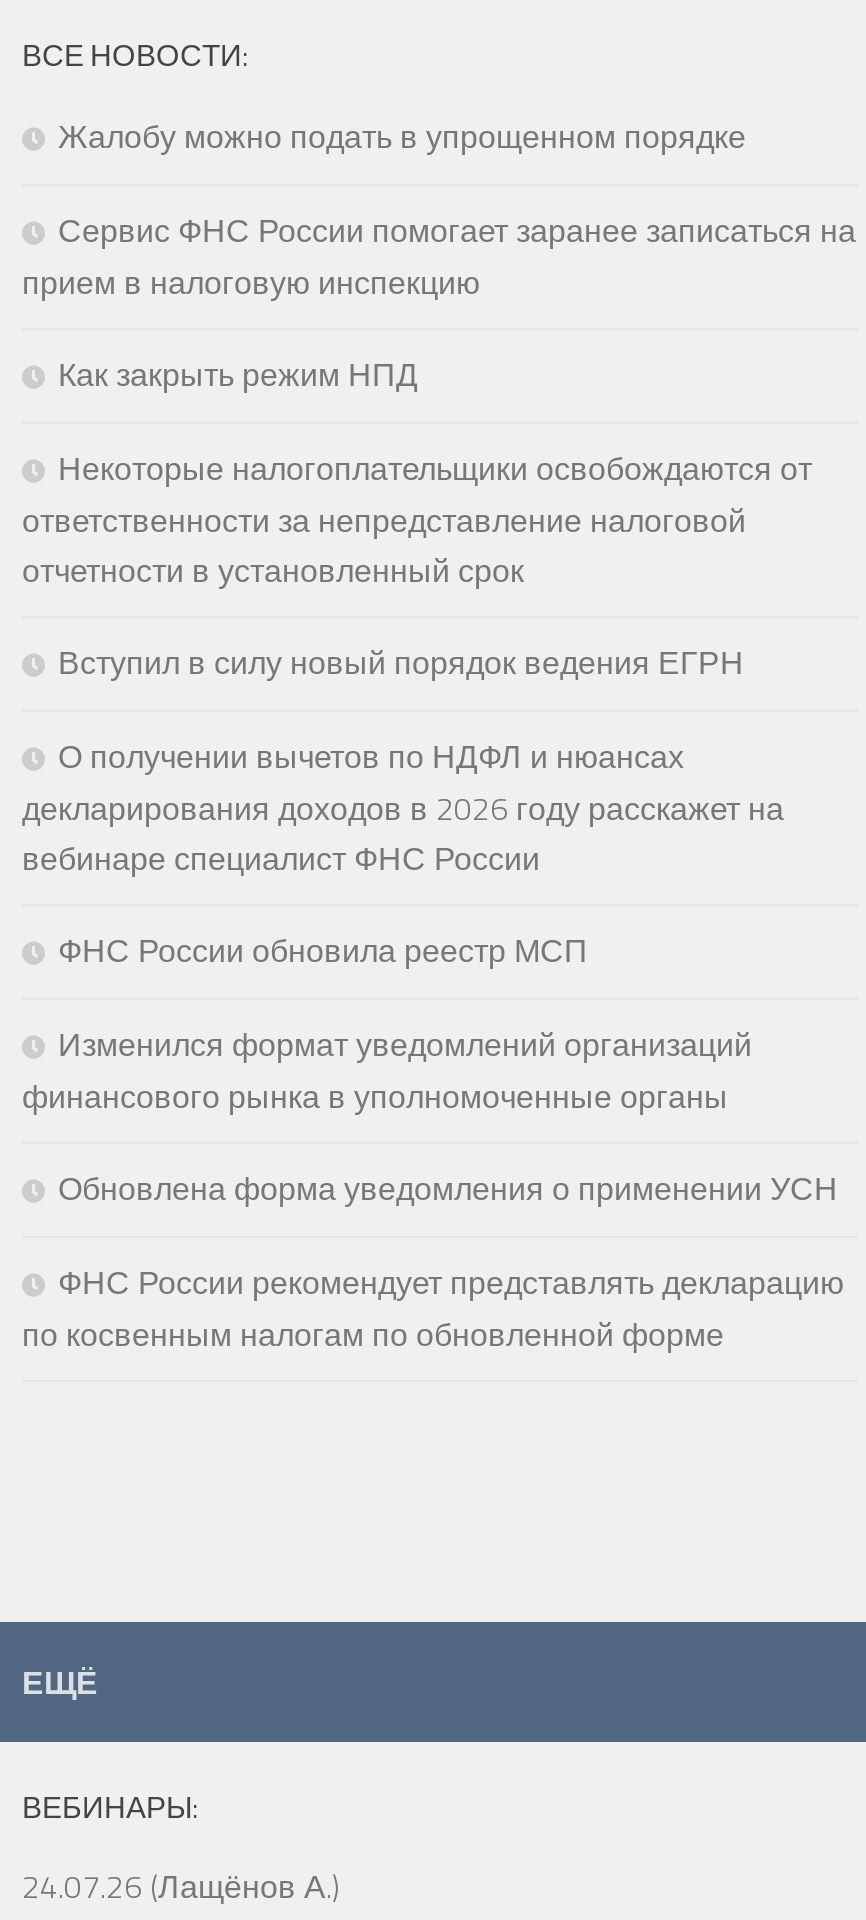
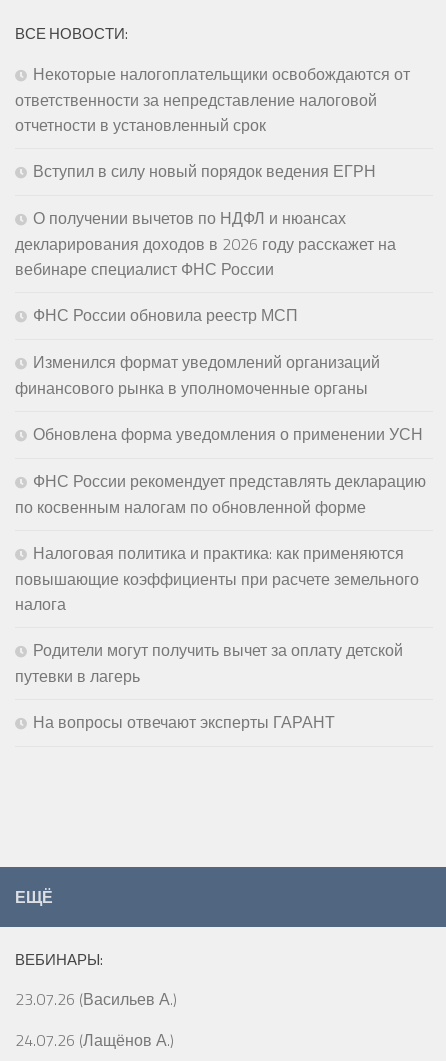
[22,112,856,398] Жалобу можно подать в упрощенном порядке | Сервис ФНС России помогает заранее записаться на | прием в налоговую инспекцию | Как закрыть режим НПД -> none
moved [22,444,844,1358] -> [15,62,426,519]: Некоторые налогоплательщики освобождаются от | ответственности за непредставление налоговой | отчетности в установленный срок | ... | ФНС России рекомендует представлять декларацию | по косвенным налогам по обновленной форме
none -> [15,541,419,734] Налоговая политика и практика: как применяются | повышающие коэффициенты при расчете земельного | налога | Родители могут получить вычет за оплату детской | путевки в лагерь | На вопросы отвечают эксперты ГАРАНТ
none -> [15,987,177,1011] 23.07.26 (Васильев А.)

